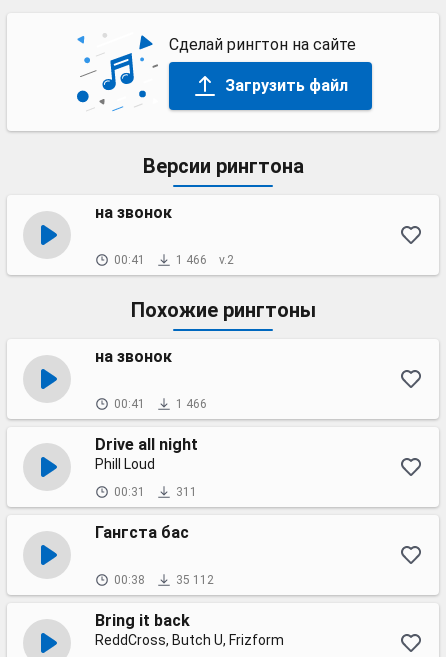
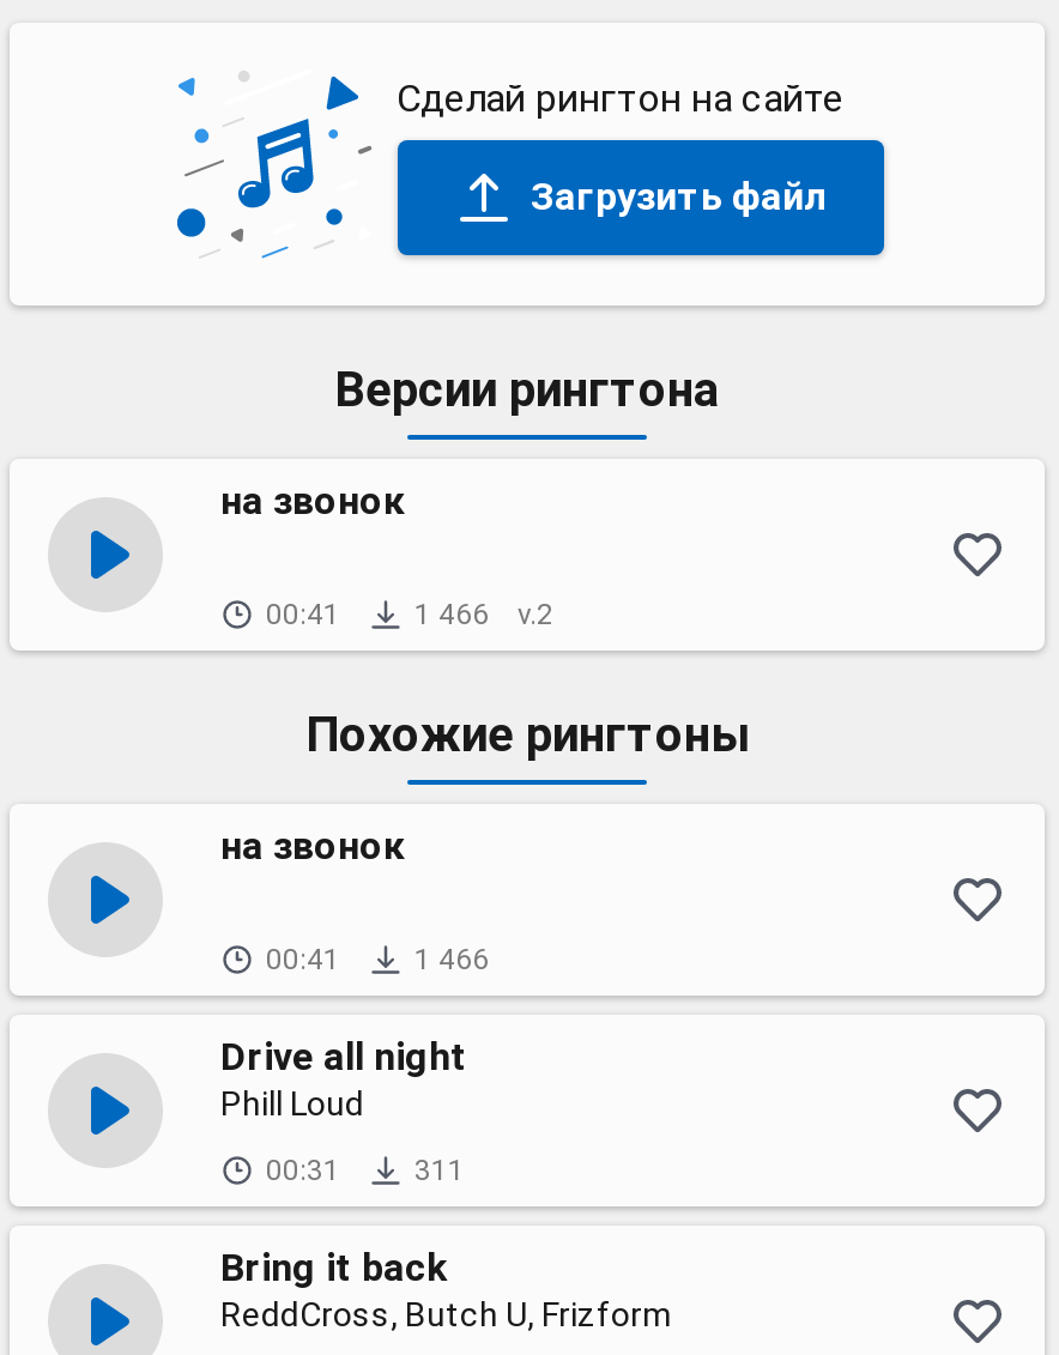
[95,523,214,587] Гангста бас | 00:38 | 35 112 -> none

